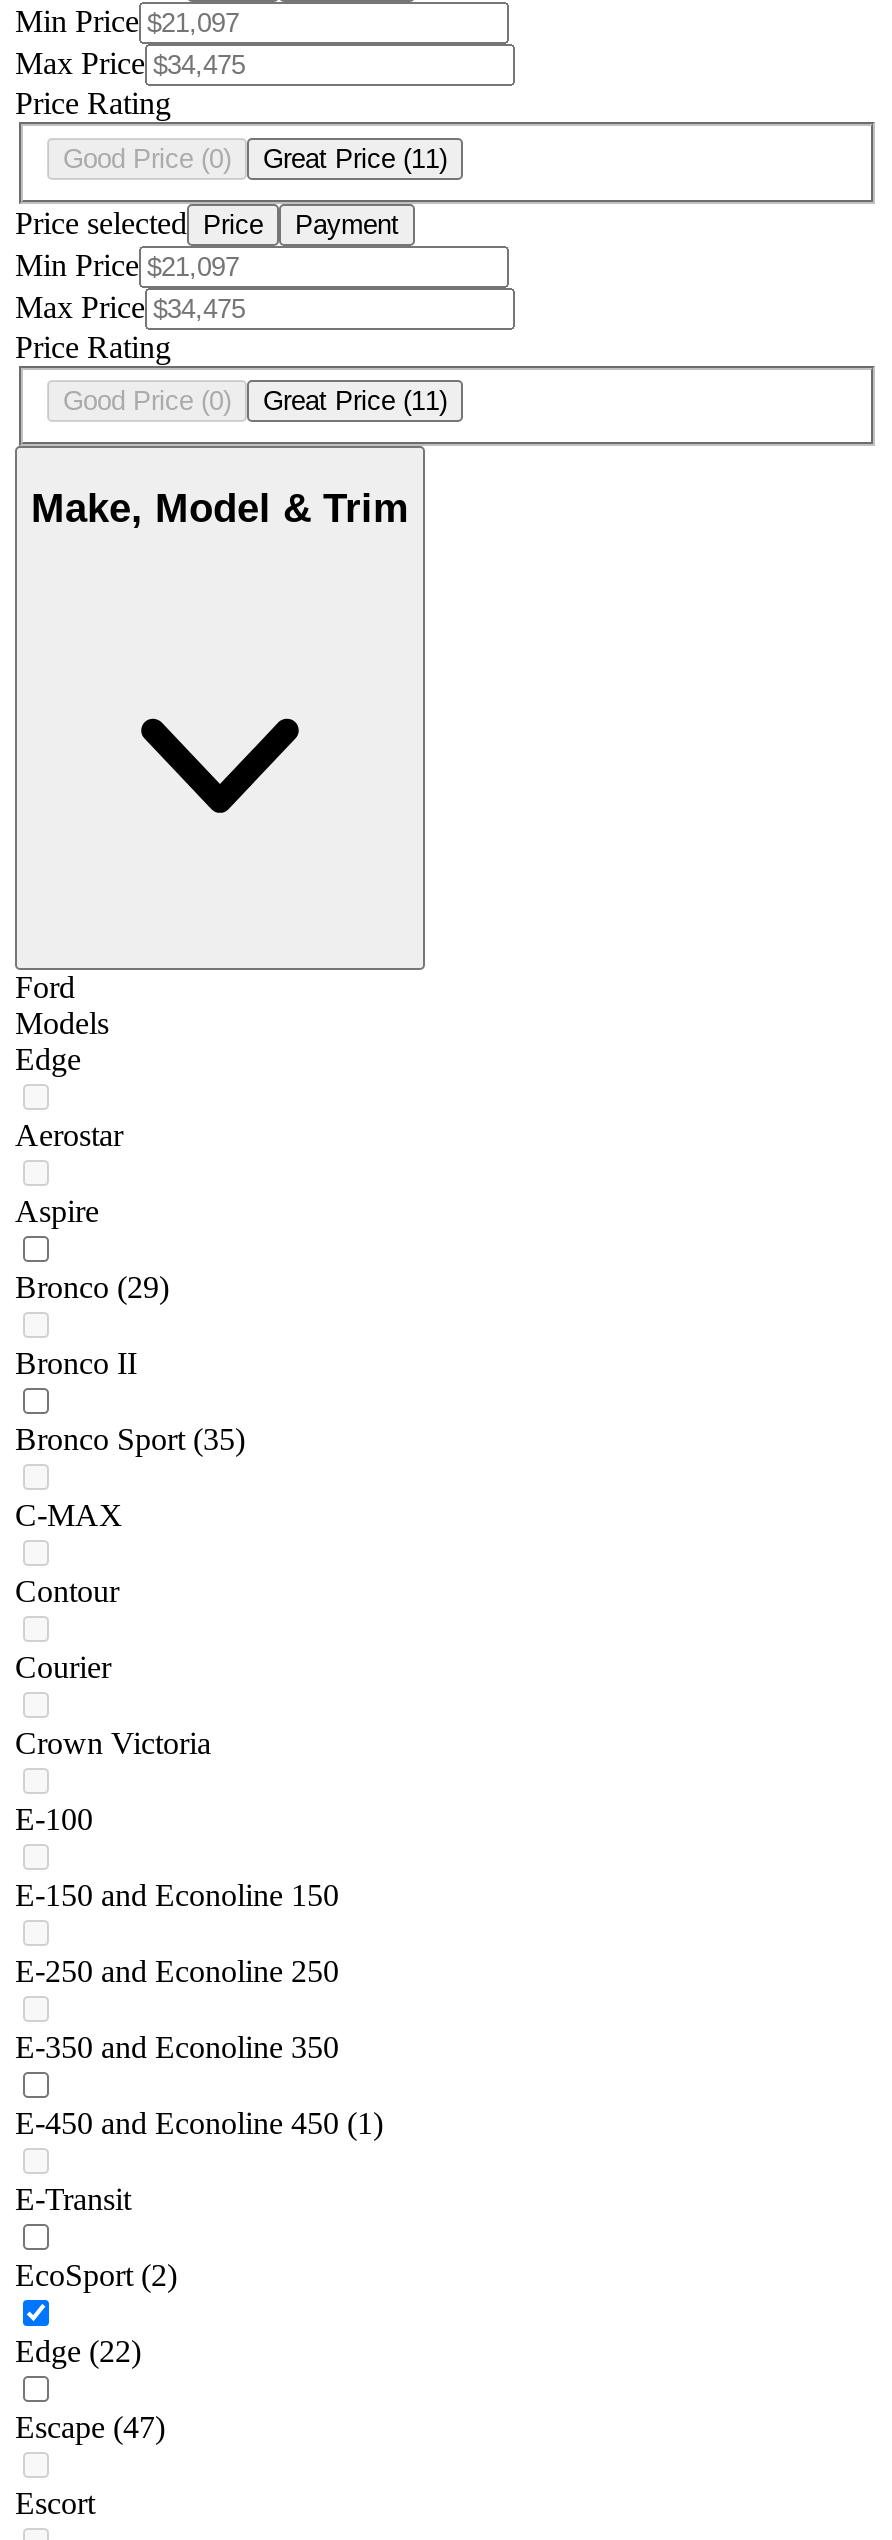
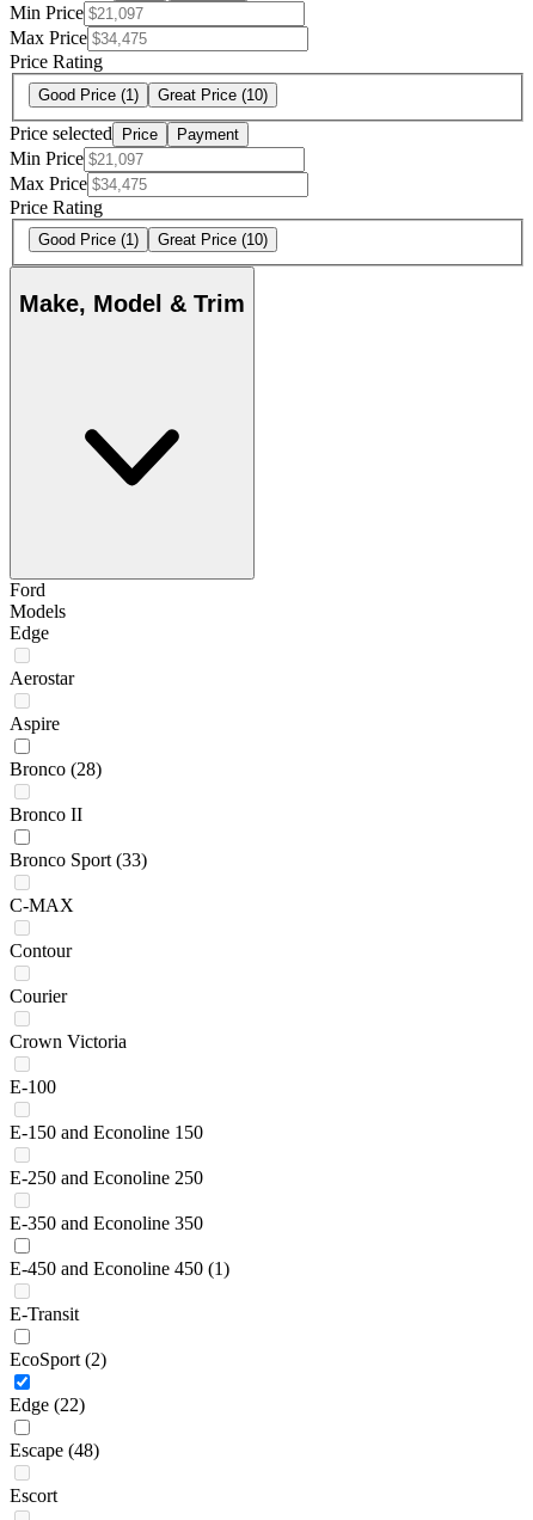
[63,144,231,174] Good Price (0) -> [38,86,139,104] Good Price (1)
[263,144,447,174] Great Price (11) -> [158,86,268,104] Great Price (10)
[63,387,231,417] Good Price (0) -> [38,231,139,249] Good Price (1)
[263,387,447,417] Great Price (11) -> [158,231,268,249] Great Price (10)
[15,1271,169,1305] Bronco (29) -> [10,759,102,780] Bronco (28)
[15,1423,245,1457] Bronco Sport (35) -> [10,850,147,870] Bronco Sport (33)
[15,2411,165,2445] Escape (47) -> [10,1440,99,1461] Escape (48)

